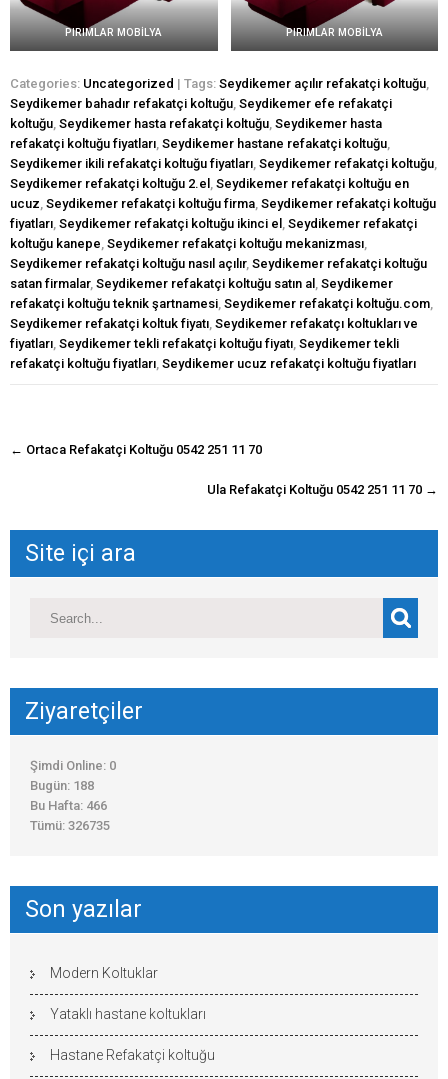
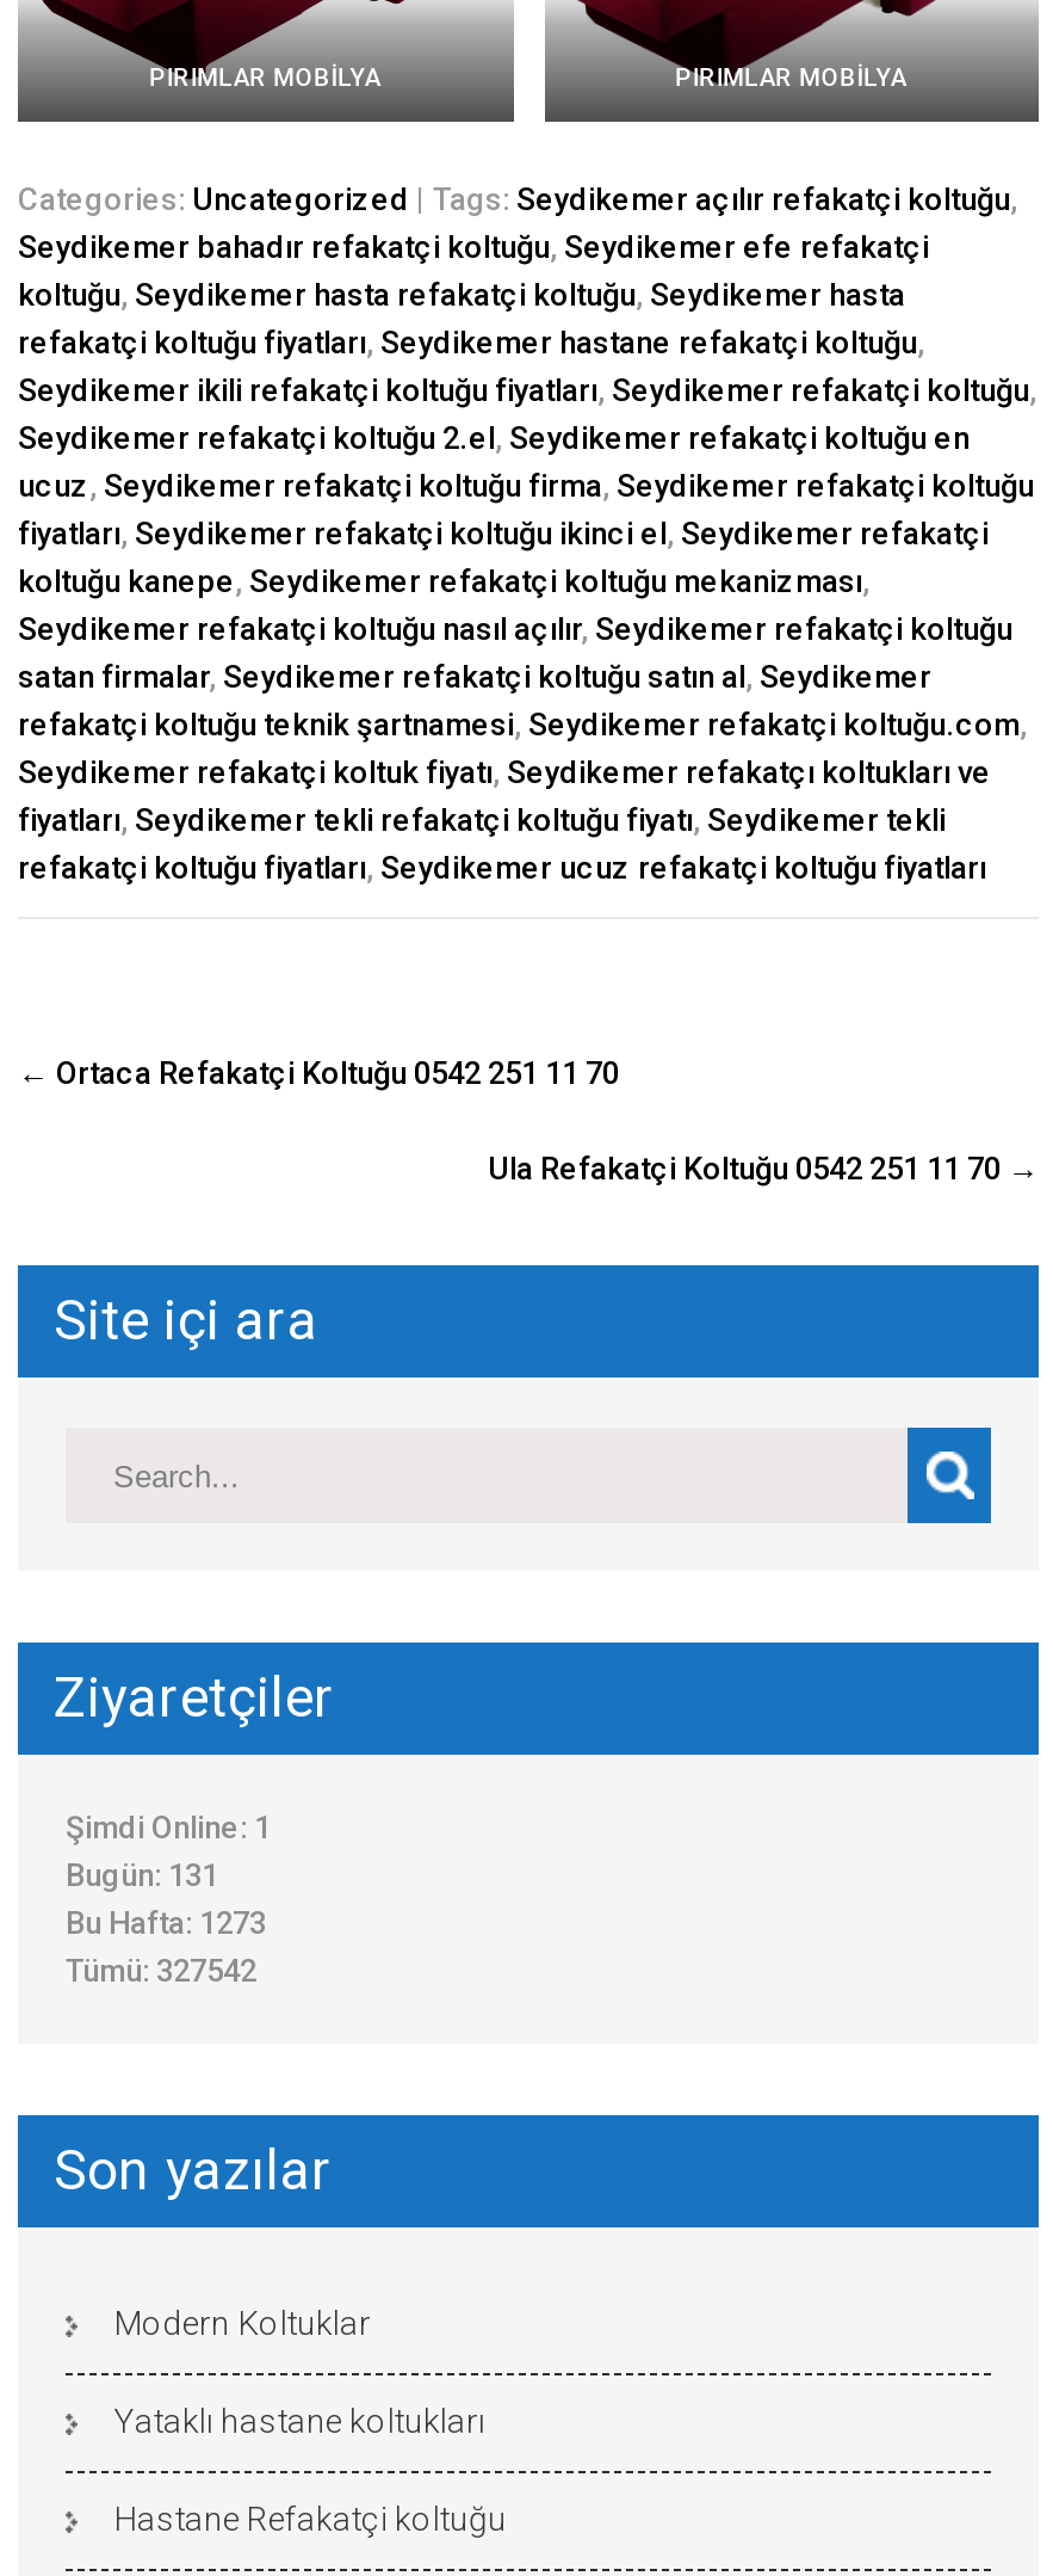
[30,758,116,773] Şimdi Online: 0 -> [66,1809,271,1845] Şimdi Online: 1
[30,778,94,793] Bugün: 188 -> [66,1857,218,1893] Bugün: 131
[30,798,107,813] Bu Hafta: 466 -> [66,1905,266,1940] Bu Hafta: 1273
[30,818,110,833] Tümü: 326735 -> [66,1952,256,1988] Tümü: 327542

